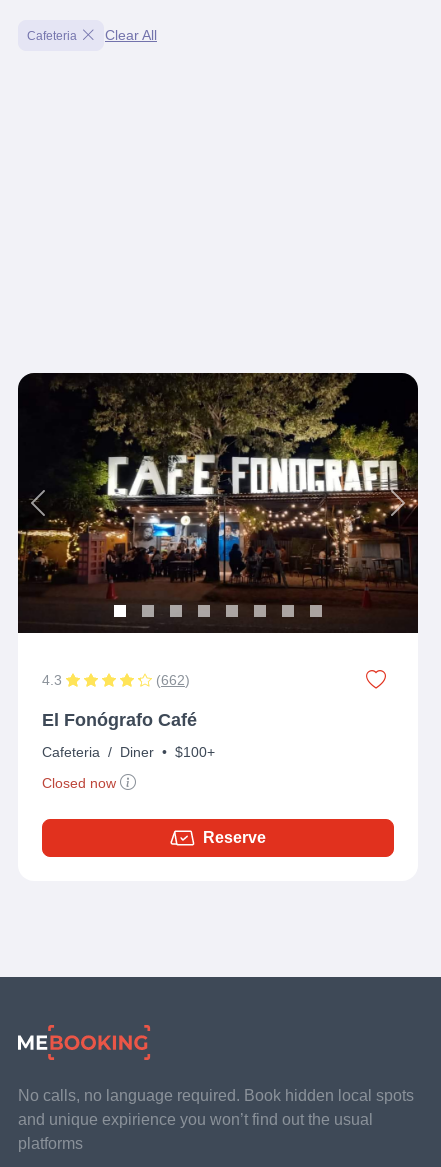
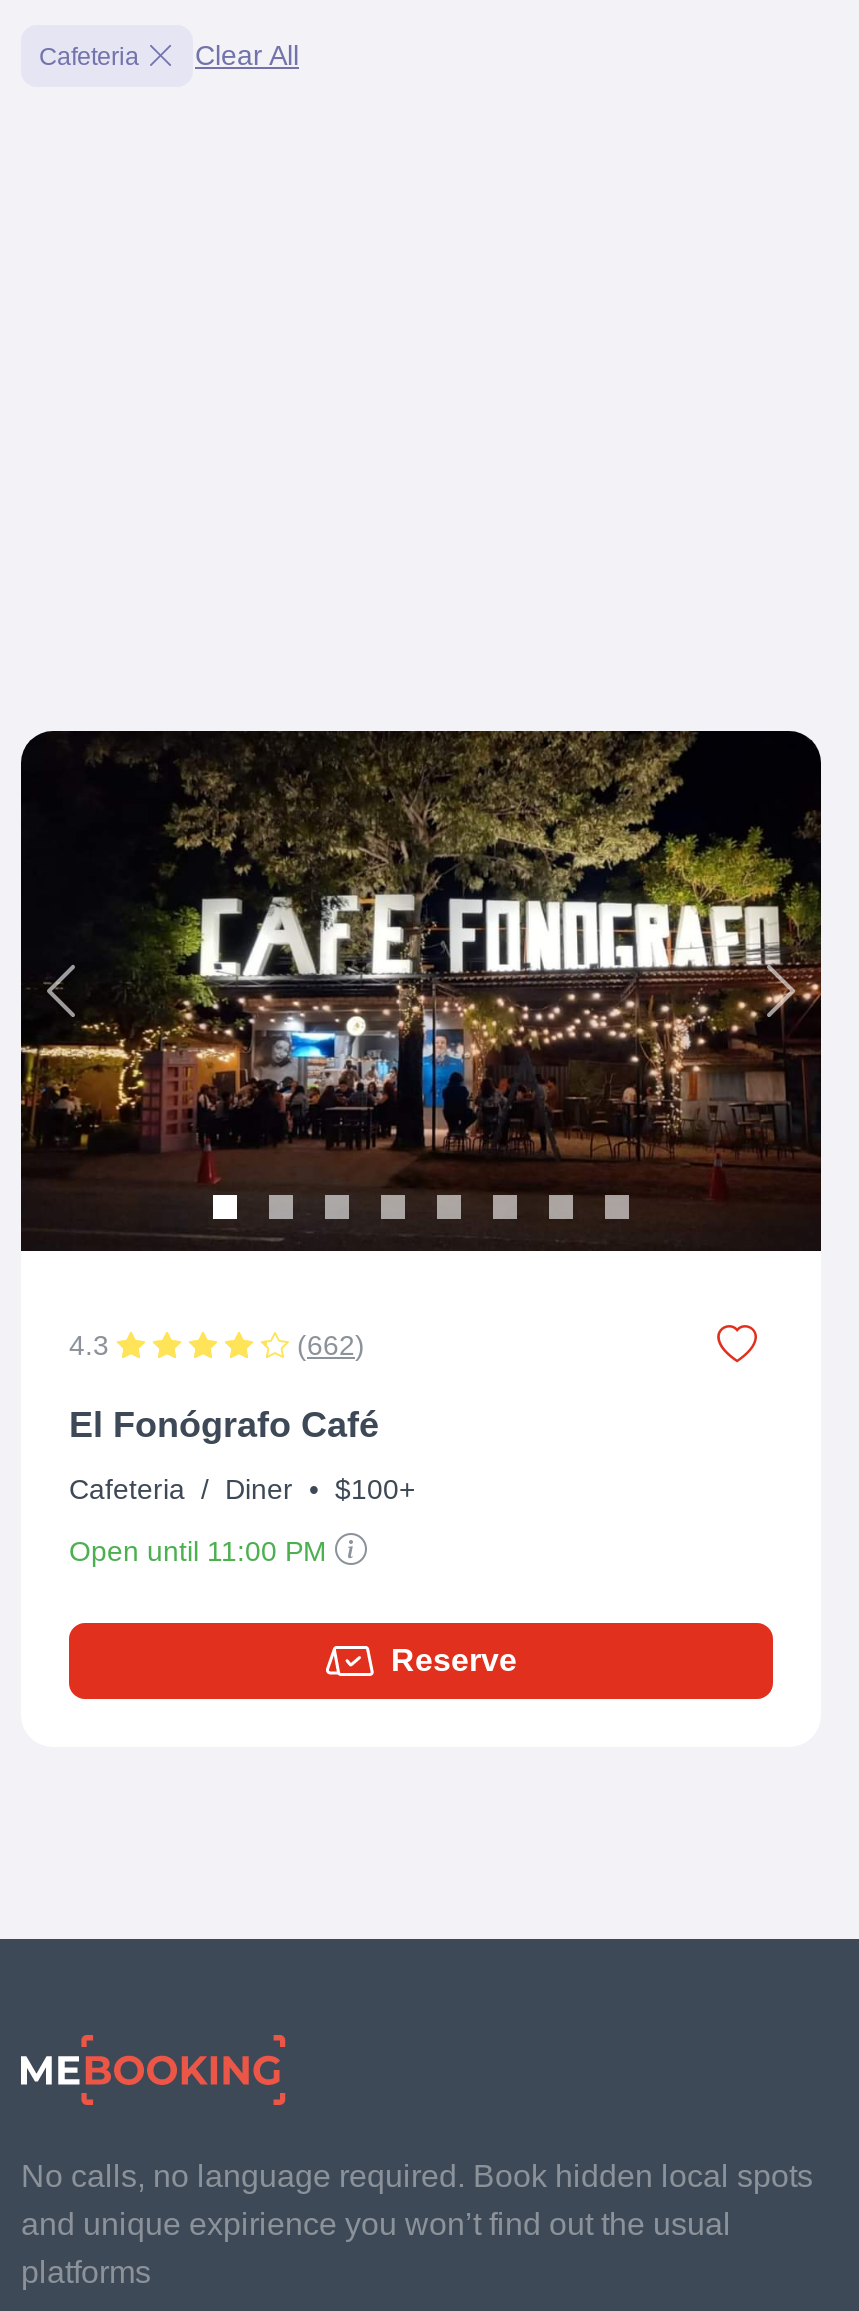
[42,774,116,790] Closed now -> [69,1534,327,1566] Open until 11:00 PM

